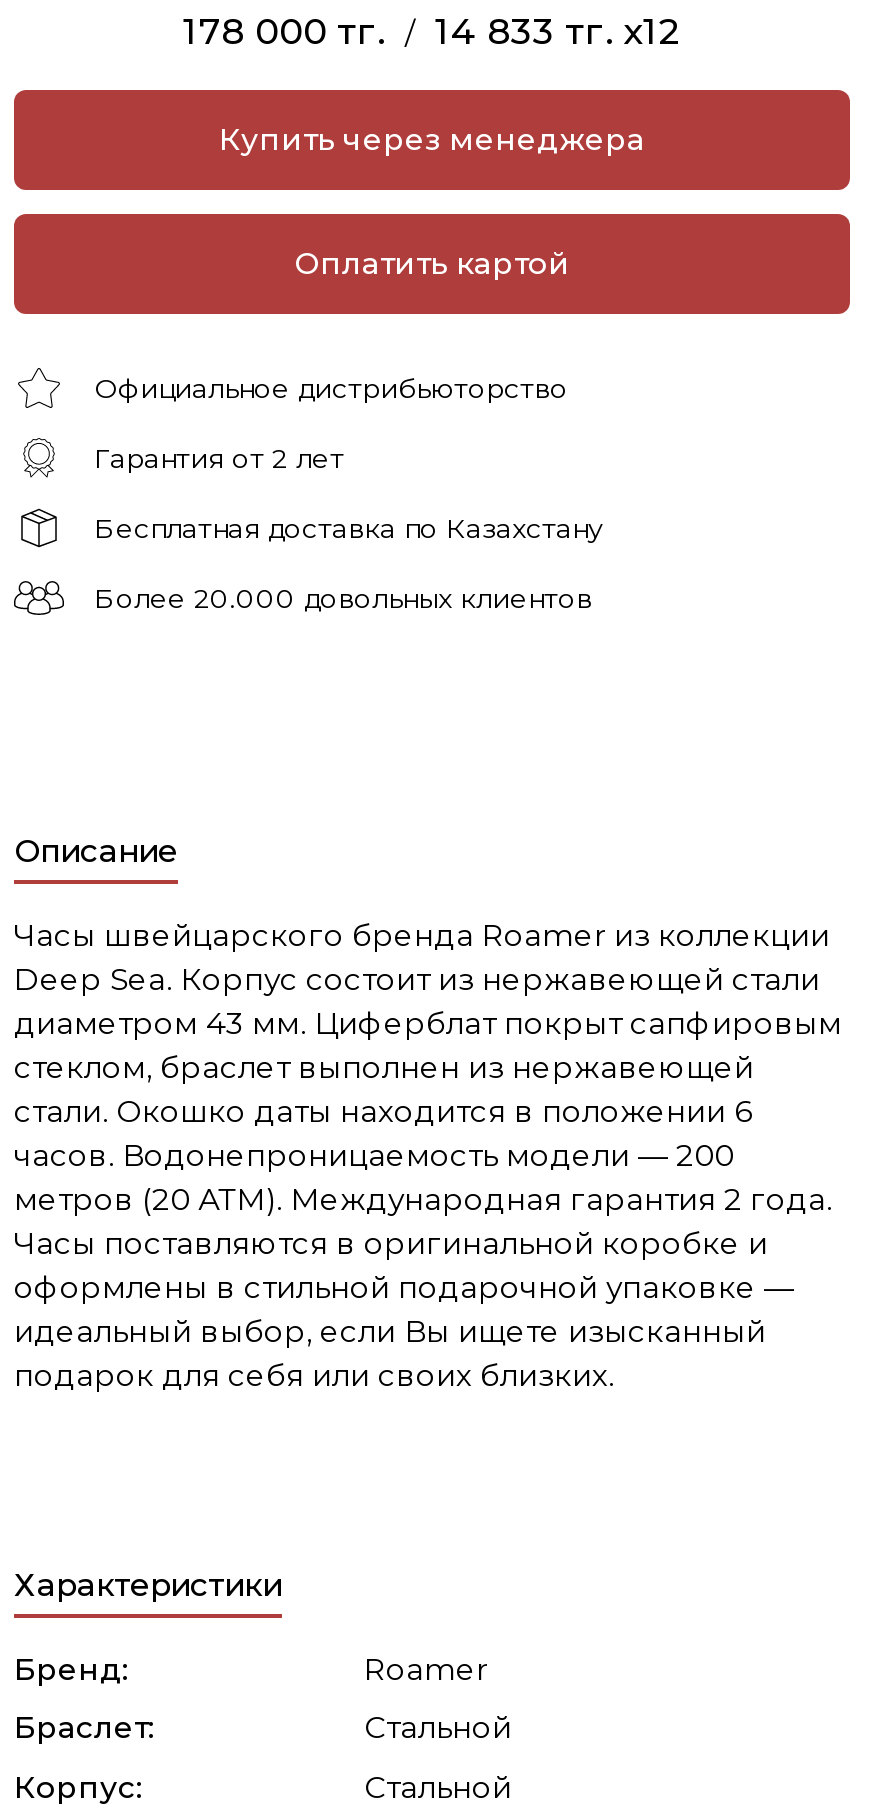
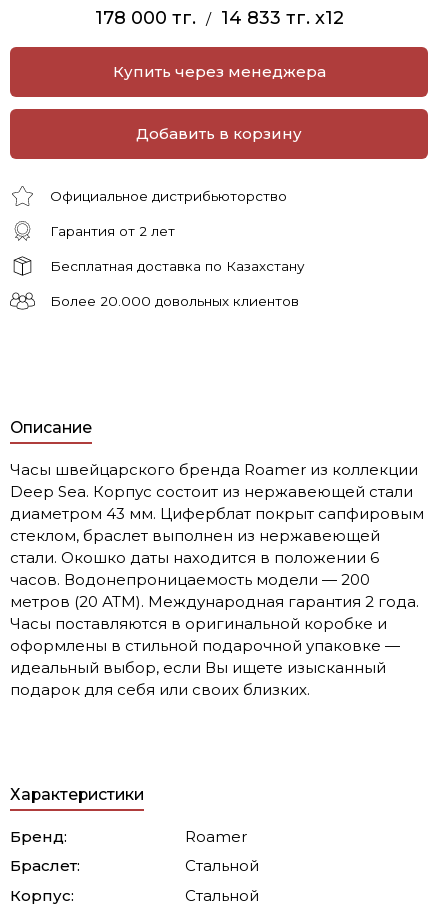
[294,245,570,283] Оплатить картой -> [136,124,302,143] Добавить в корзину

